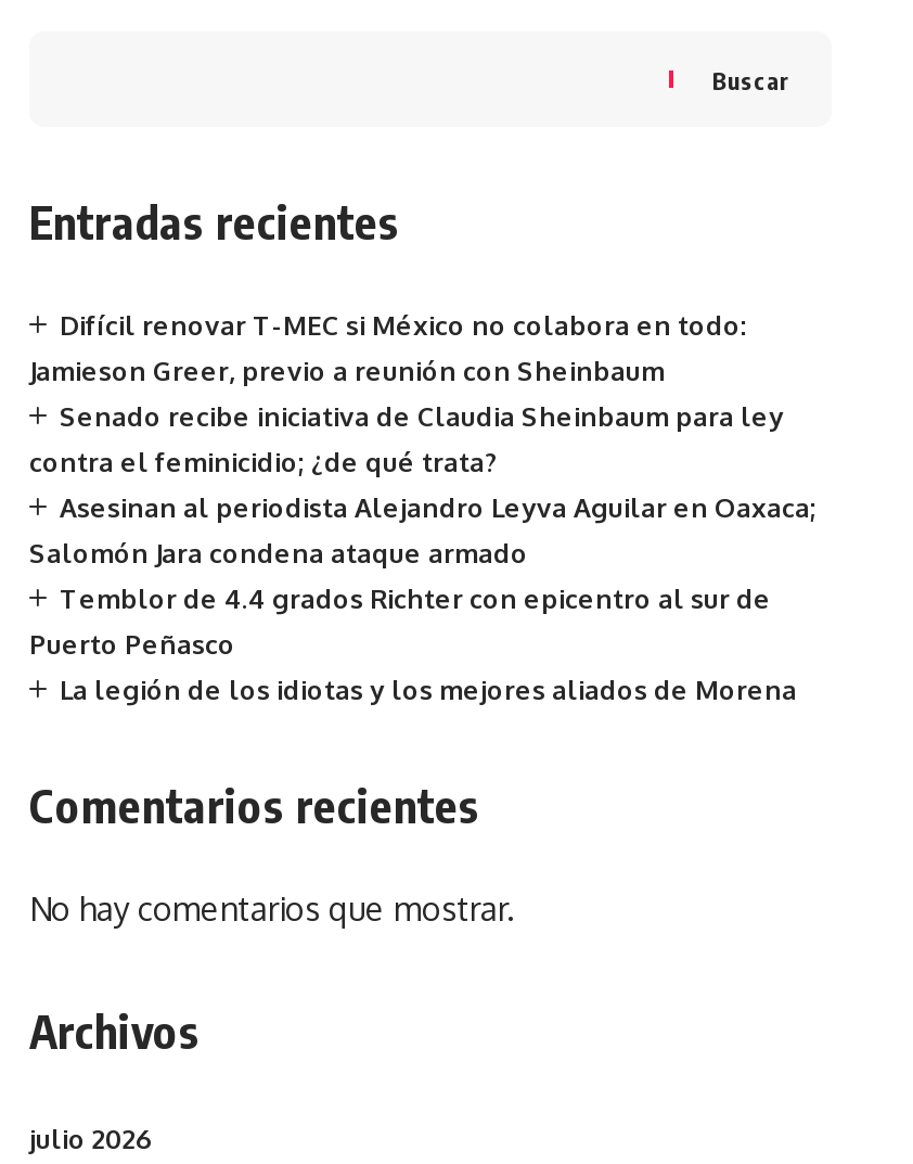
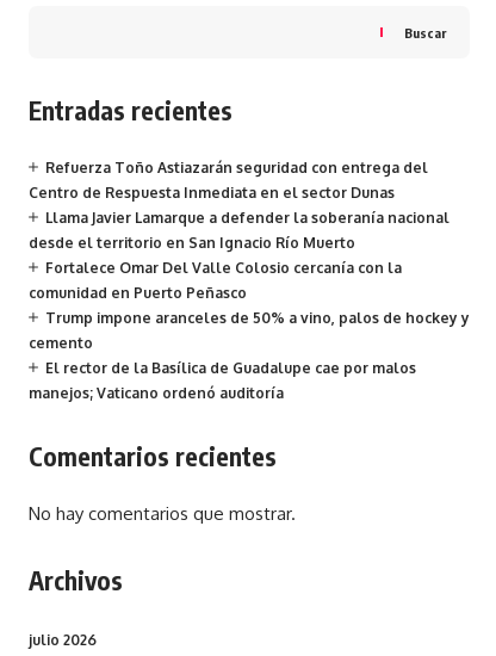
[29,308,816,705] Difícil renovar T-MEC si México no colabora en todo: | Jamieson Greer, previo a reunión con Sheinbaum | Senado recibe iniciativa de Claudia Sheinbaum para ley | contra el feminicidio; ¿de qué trata? | Asesinan al periodista Alejandro Leyva Aguilar en Oaxaca; | Salomón Jara condena ataque armado | Temblor de 4.4 grados Richter con epicentro al sur de | Puerto Peñasco | La legión de los idiotas y los mejores aliados de Morena -> [29,158,470,401] Refuerza Toño Astiazarán seguridad con entrega del | Centro de Respuesta Inmediata en el sector Dunas | Llama Javier Lamarque a defender la soberanía nacional | desde el territorio en San Ignacio Río Muerto | Fortalece Omar Del Valle Colosio cercanía con la | comunidad en Puerto Peñasco | Trump impone aranceles de 50% a vino, palos de hockey y | cemento | El rector de la Basílica de Guadalupe cae por malos | manejos; Vaticano ordenó auditoría

